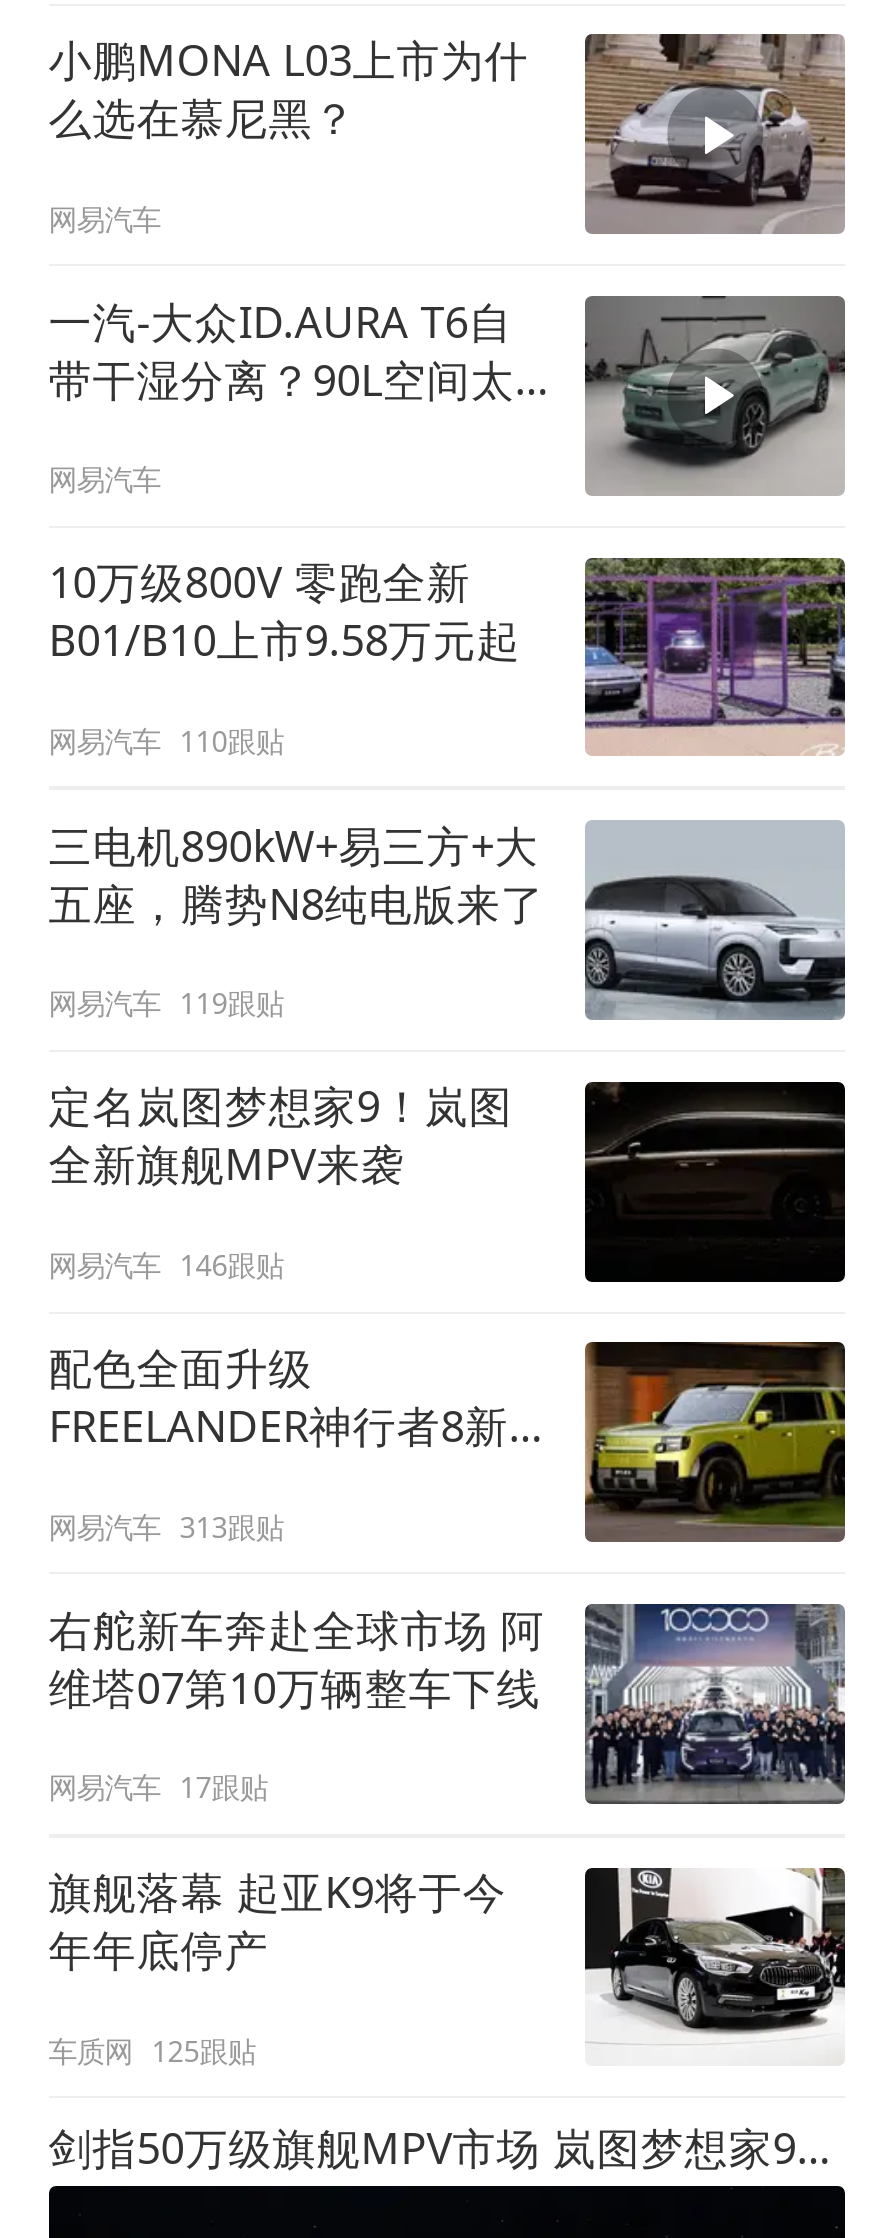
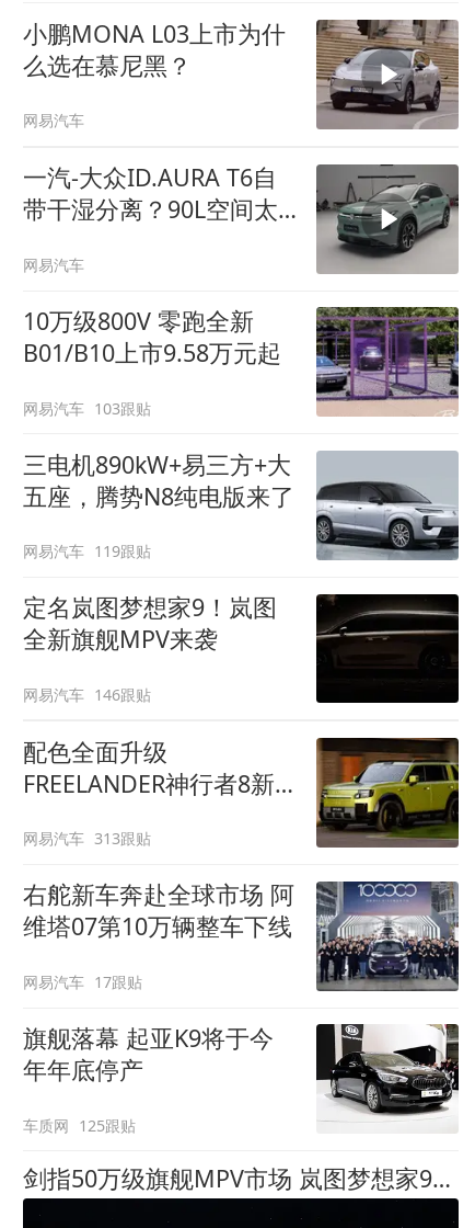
[48,721,284,759] 网易汽车 110跟贴 -> [23,398,151,418] 网易汽车 103跟贴

